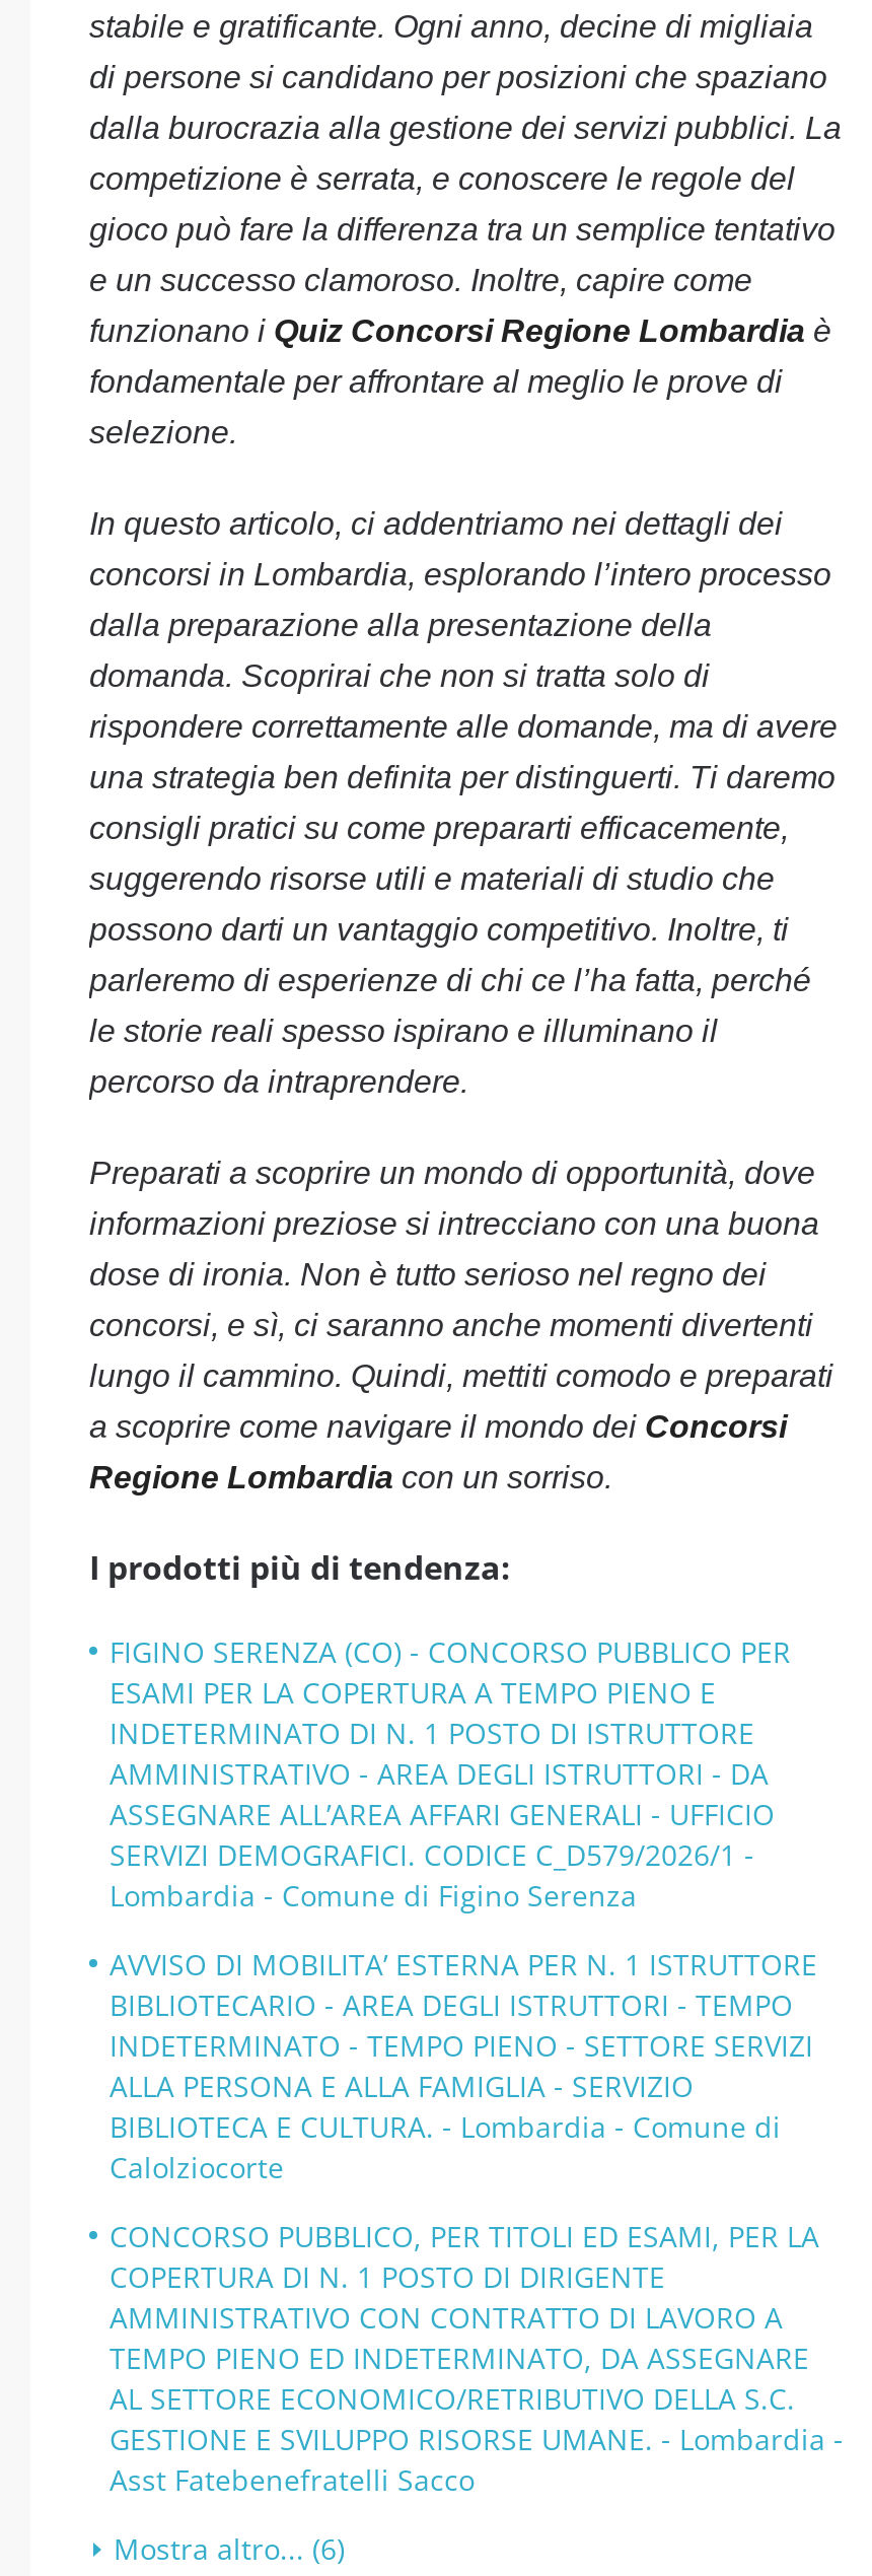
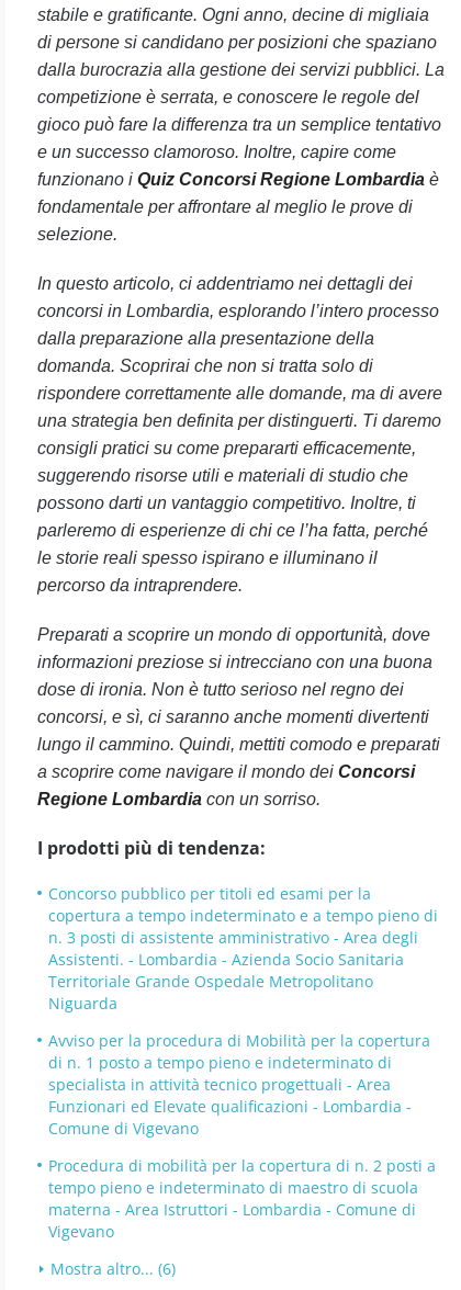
[110,1632,791,1914] FIGINO SERENZA (CO) - CONCORSO PUBBLICO PER | ESAMI PER LA COPERTURA A TEMPO PIENO E | INDETERMINATO DI N. 1 POSTO DI ISTRUTTORE | AMMINISTRATIVO - AREA DEGLI ISTRUTTORI - DA | ASSEGNARE ALL’AREA AFFARI GENERALI - UFFICIO | SERVIZI DEMOGRAFICI. CODICE C_D579/2026/1 - | Lombardia - Comune di Figino Serenza -> [48,883,438,1014] Concorso pubblico per titoli ed esami per la | copertura a tempo indeterminato e a tempo pieno di | n. 3 posti di assistente amministrativo - Area degli | Assistenti. - Lombardia - Azienda Socio Sanitaria | Territoriale Grande Ospedale Metropolitano | Niguarda
[110,1945,817,2186] AVVISO DI MOBILITA’ ESTERNA PER N. 1 ISTRUTTORE | BIBLIOTECARIO - AREA DEGLI ISTRUTTORI - TEMPO | INDETERMINATO - TEMPO PIENO - SETTORE SERVIZI | ALLA PERSONA E ALLA FAMIGLIA - SERVIZIO | BIBLIOTECA E CULTURA. - Lombardia - Comune di | Calolziocorte -> [48,1030,430,1139] Avviso per la procedura di Mobilità per la copertura | di n. 1 posto a tempo pieno e indeterminato di | specialista in attività tecnico progettuali - Area | Funzionari ed Elevate qualificazioni - Lombardia - | Comune di Vigevano
[110,2217,844,2499] CONCORSO PUBBLICO, PER TITOLI ED ESAMI, PER LA | COPERTURA DI N. 1 POSTO DI DIRIGENTE | AMMINISTRATIVO CON CONTRATTO DI LAVORO A | TEMPO PIENO ED INDETERMINATO, DA ASSEGNARE | AL SETTORE ECONOMICO/RETRIBUTIVO DELLA S.C. | GESTIONE E SVILUPPO RISORSE UMANE. - Lombardia - | Asst Fatebenefratelli Sacco -> [48,1155,436,1242] Procedura di mobilità per la copertura di n. 2 posti a | tempo pieno e indeterminato di maestro di scuola | materna - Area Istruttori - Lombardia - Comune di | Vigevano

